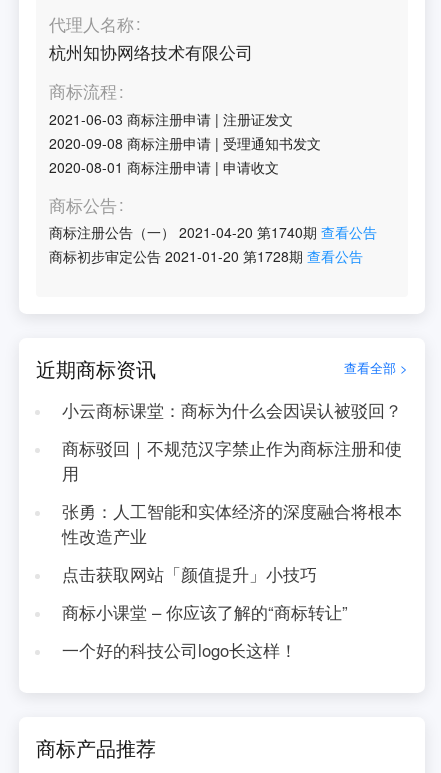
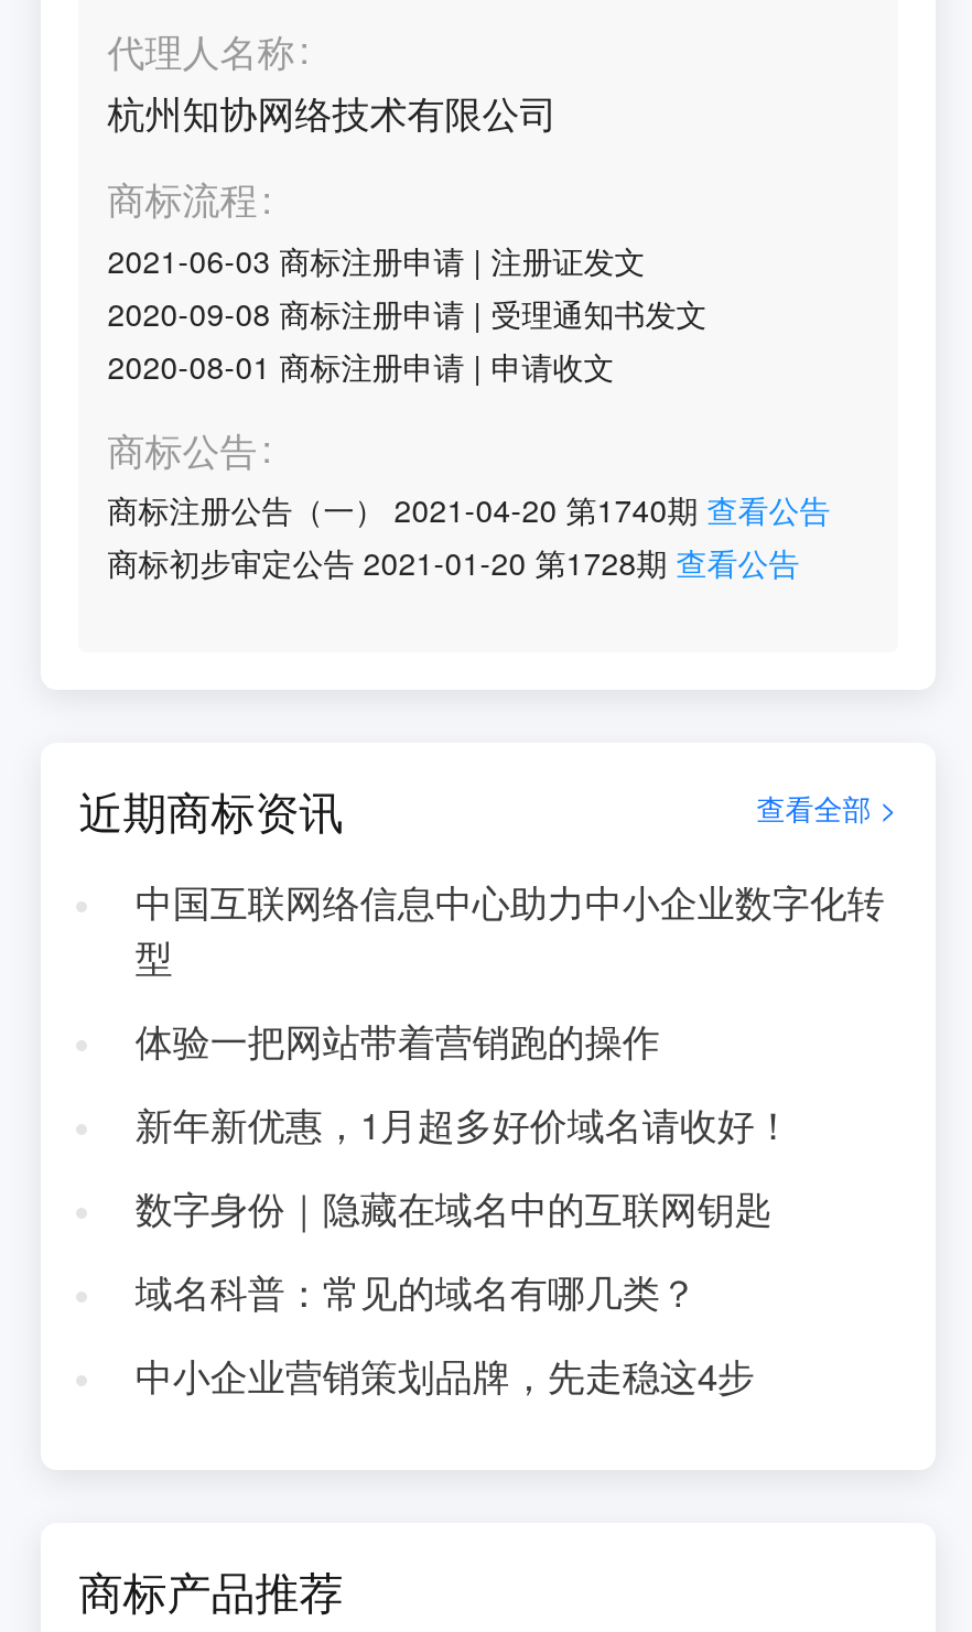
[62,398,402,422] 小云商标课堂：商标为什么会因误认被驳回？ -> [135,875,884,983] 中国互联网络信息中心助力中小企业数字化转 | 型
[62,436,402,485] 商标驳回｜不规范汉字禁止作为商标注册和使 | 用 -> [135,1014,660,1067] 体验一把网站带着营销跑的操作
[62,499,402,548] 张勇：人工智能和实体经济的深度融合将根本 | 性改造产业 -> [135,1098,792,1150] 新年新优惠，1月超多好价域名请收好！
[62,562,317,586] 点击获取网站「颜值提升」小技巧 -> [135,1181,772,1234] 数字身份｜隐藏在域名中的互联网钥匙
[62,600,348,624] 商标小课堂 – 你应该了解的“商标转让” -> [135,1265,697,1318] 域名科普：常见的域名有哪几类？
[62,638,297,662] 一个好的科技公司logo长这样！ -> [135,1349,754,1401] 中小企业营销策划品牌，先走稳这4步

